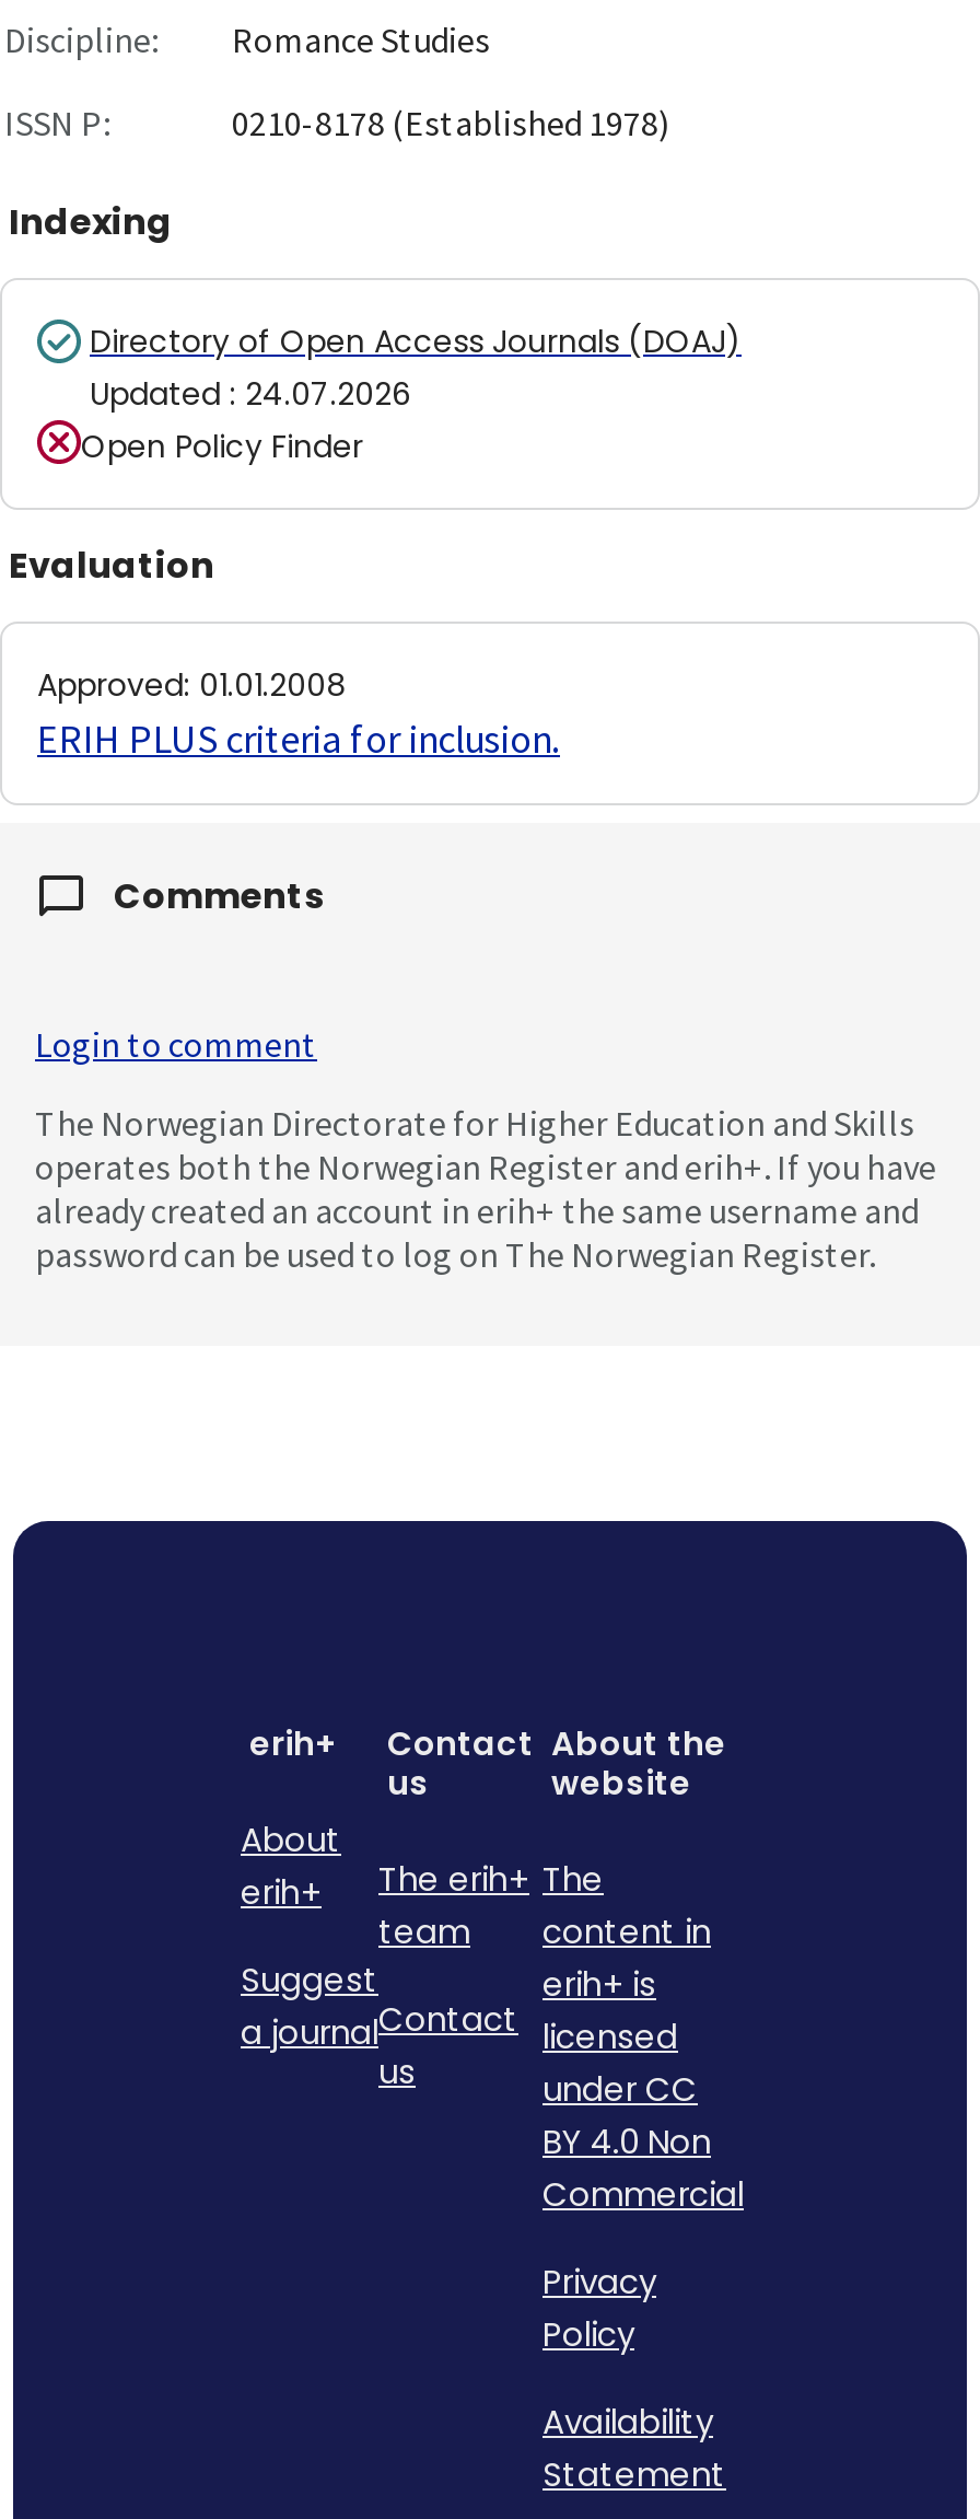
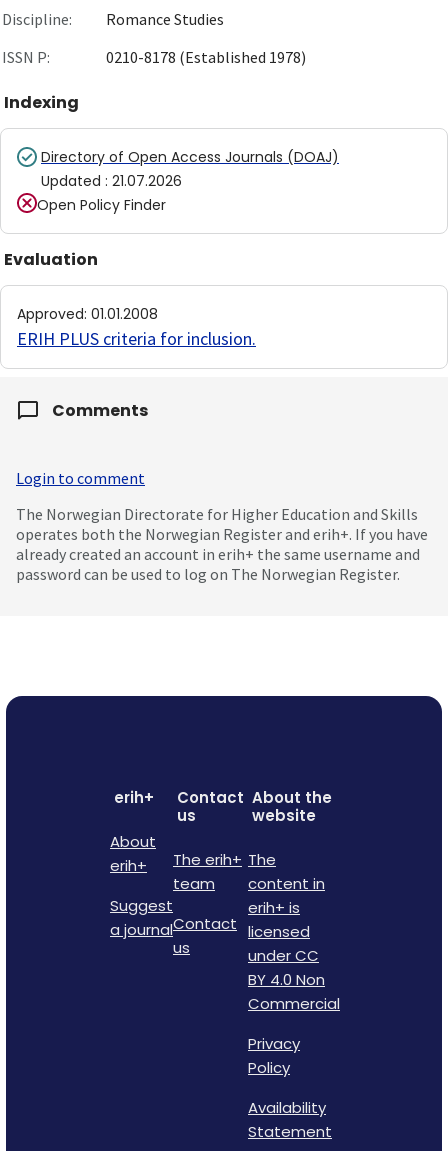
[90,372,411,416] Updated: 24.07.2026 -> [41,171,182,191] Updated: 21.07.2026

